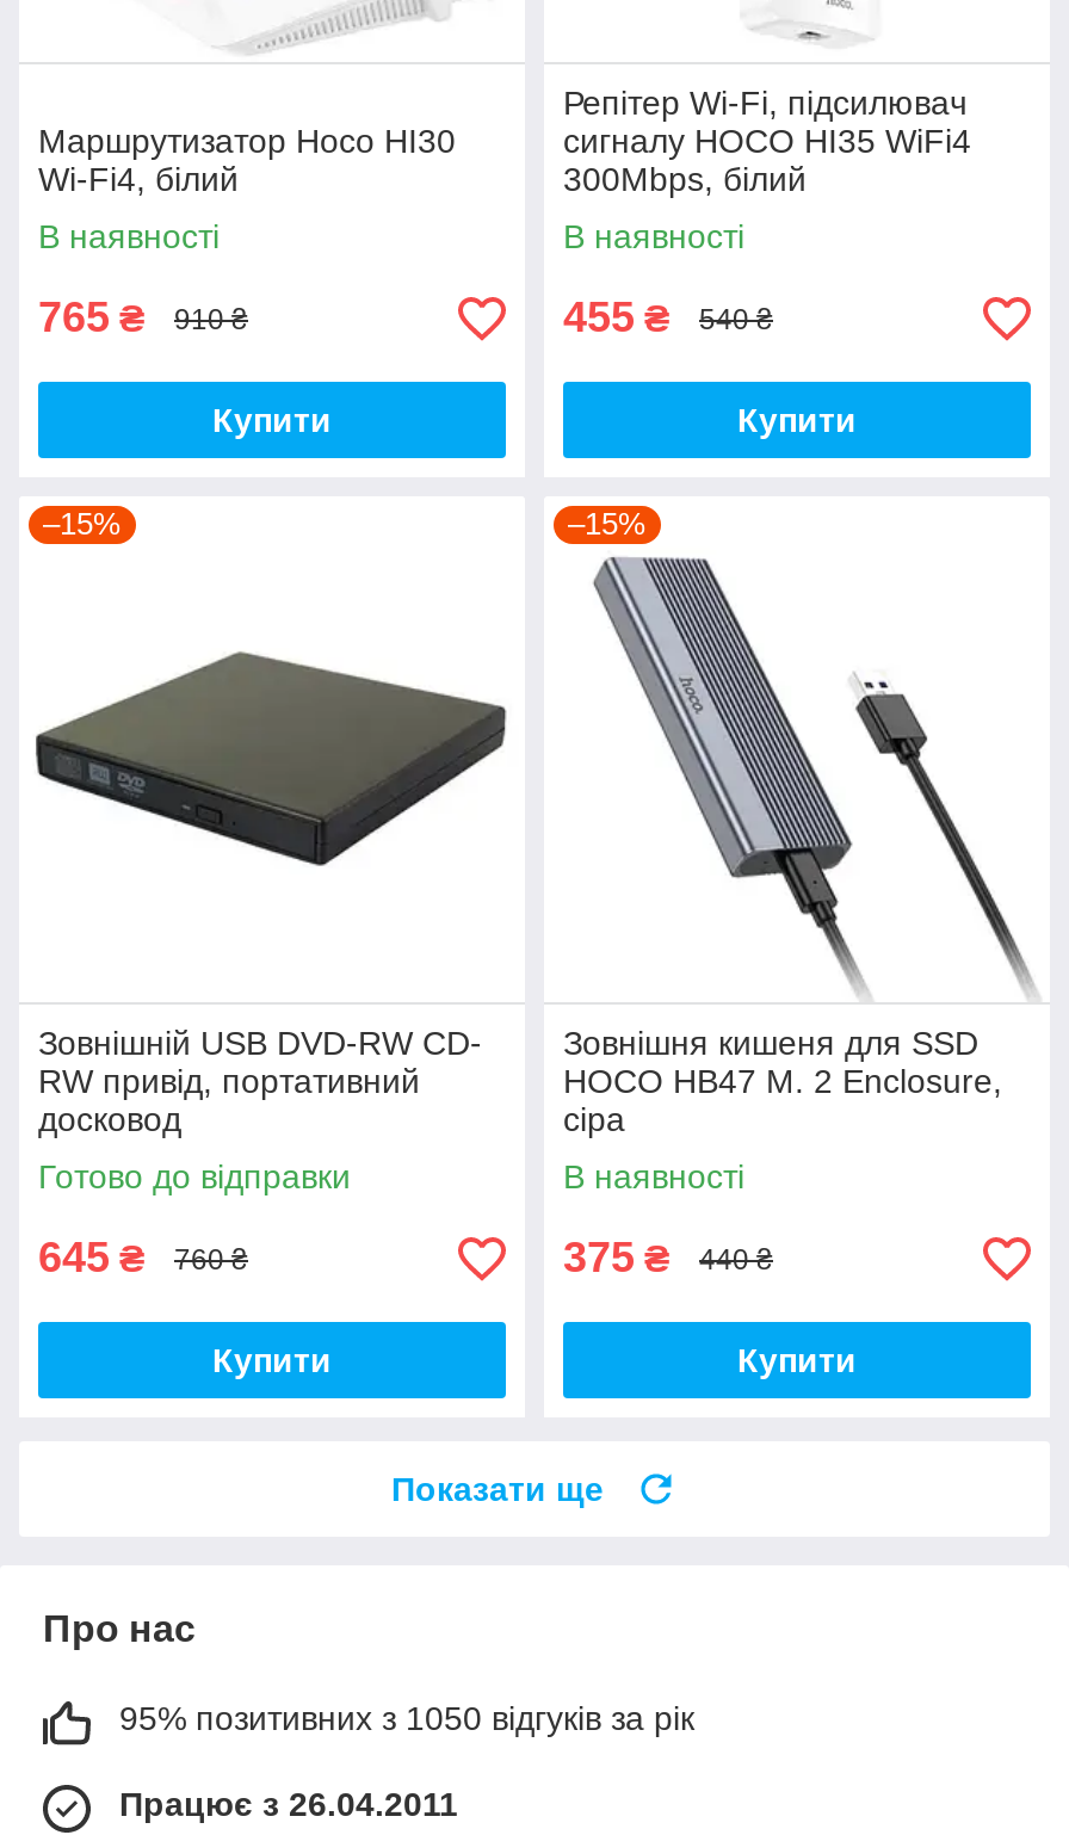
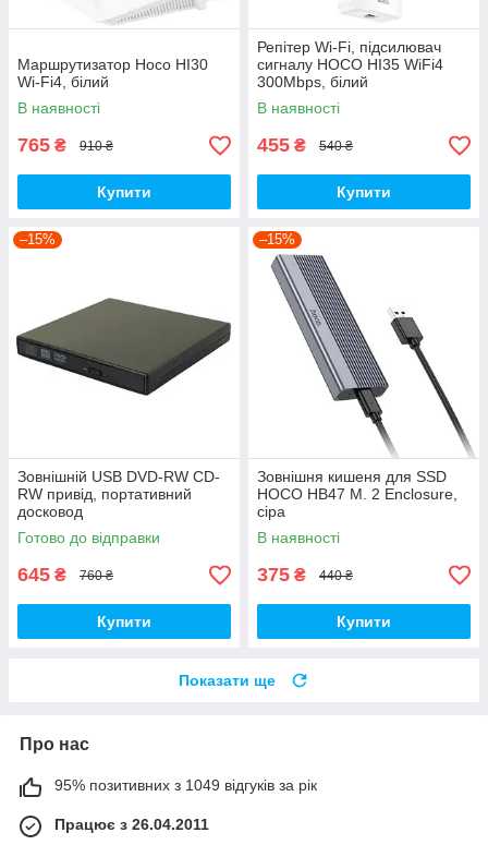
[119,1699,694,1738] 95% позитивних з 1050 відгуків за рік -> [54,777,317,794] 95% позитивних з 1049 відгуків за рік

